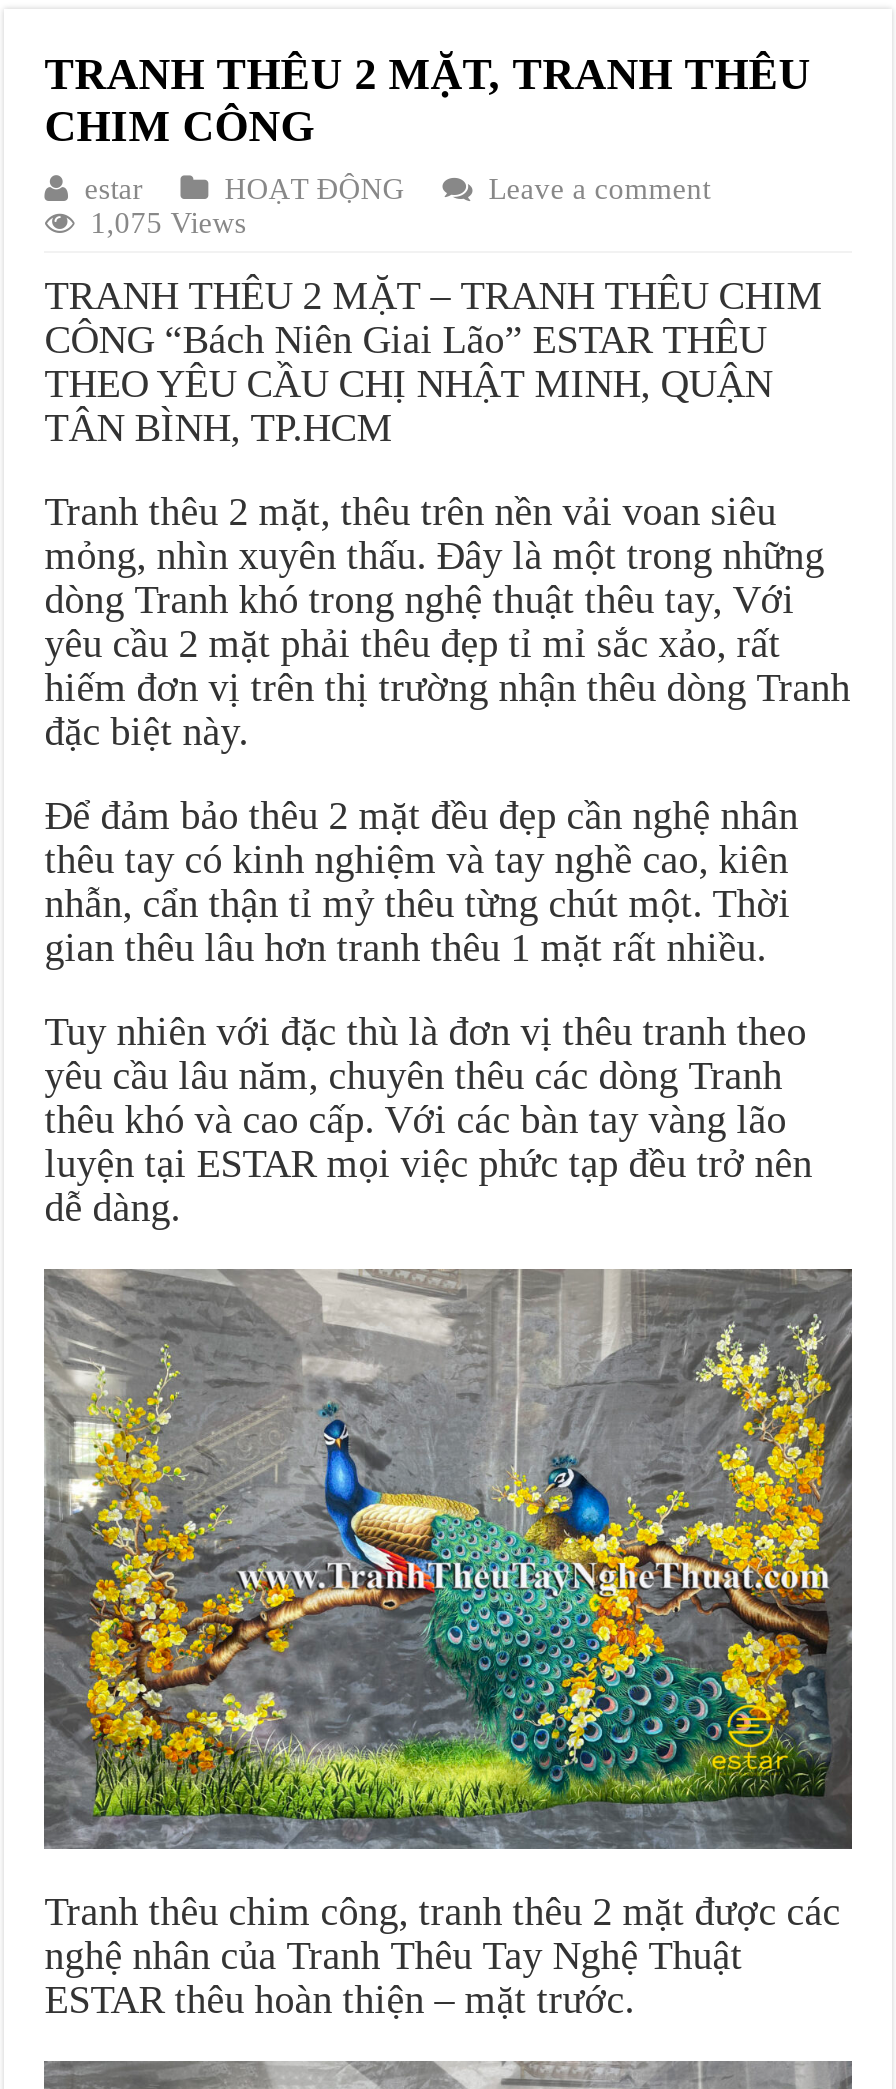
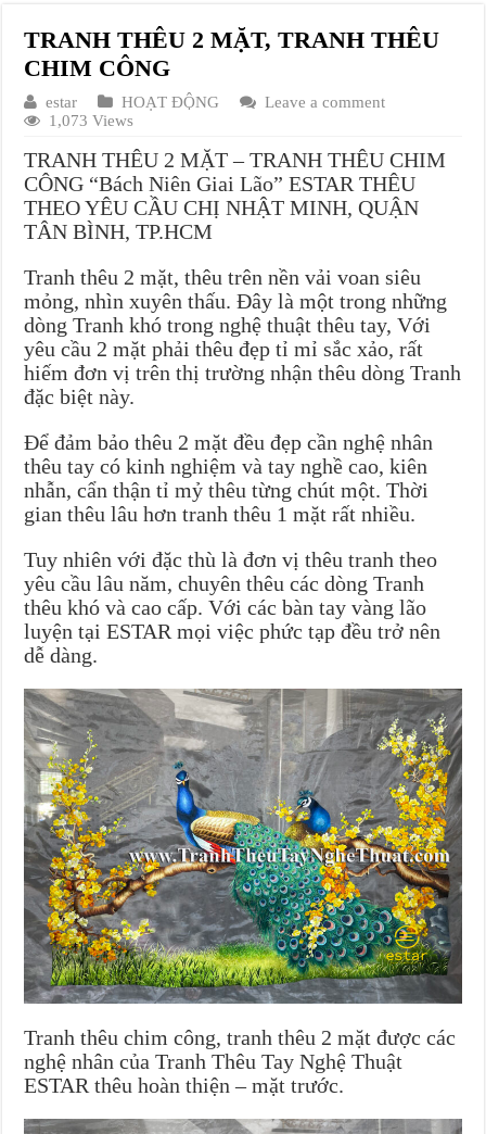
[90,208,246,240] 1,075 Views -> [49,112,134,130] 1,073 Views

